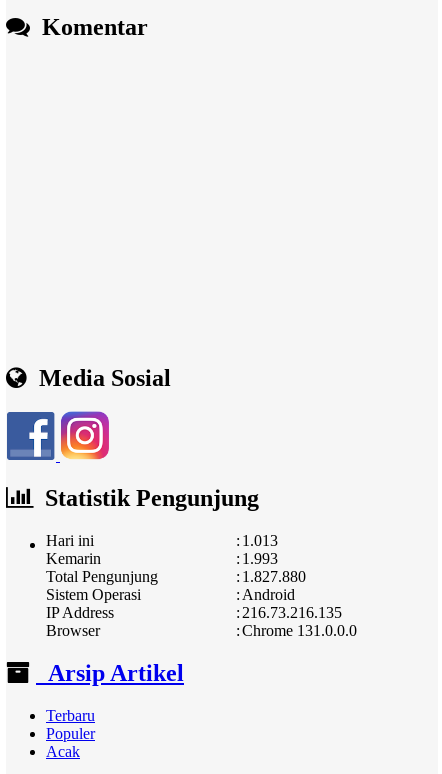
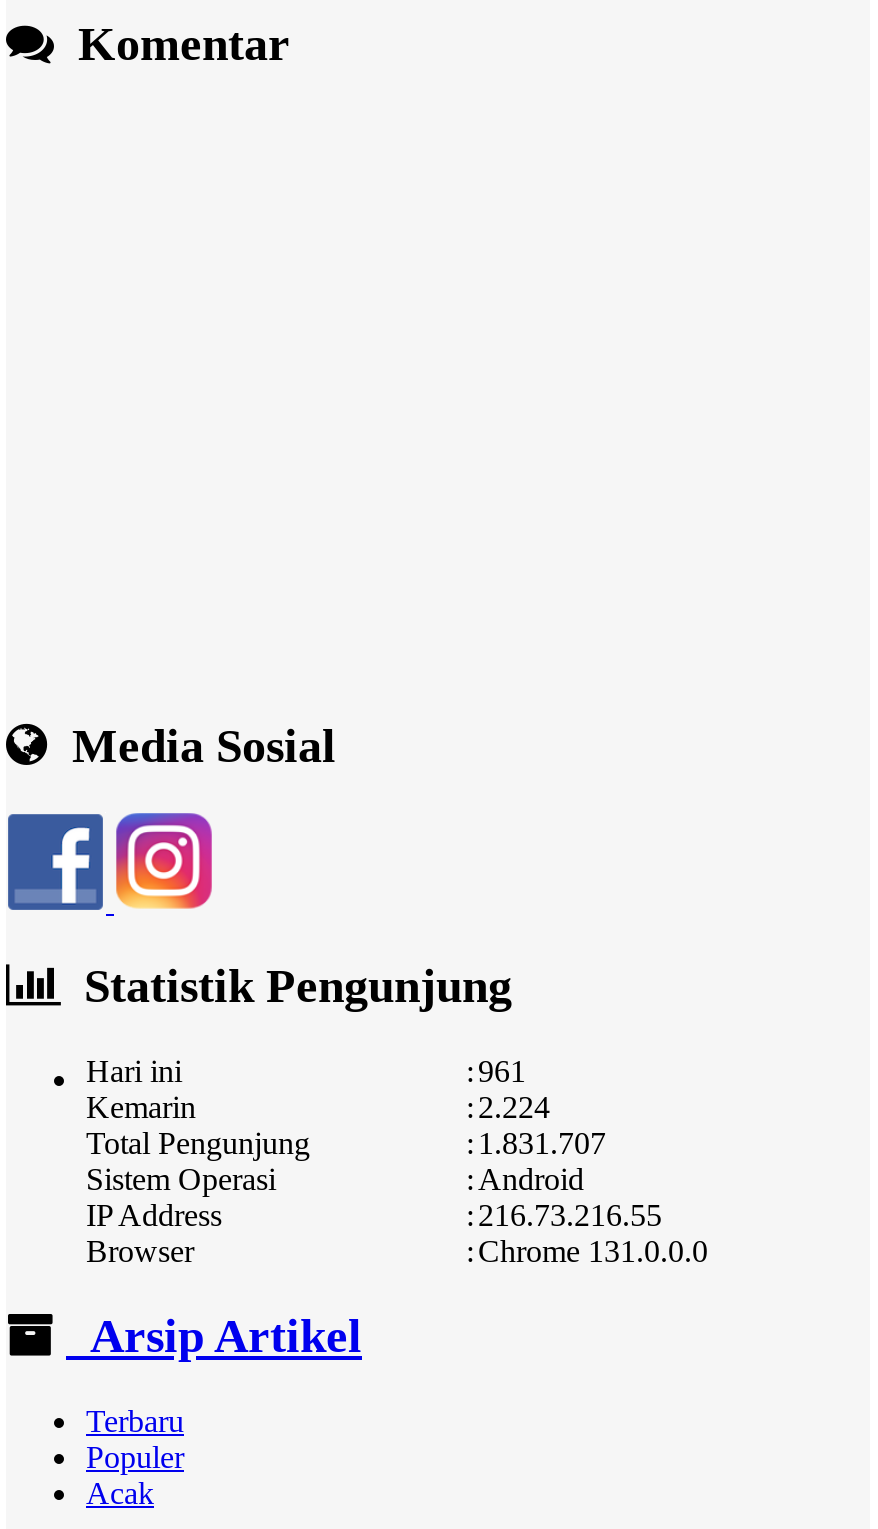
[236,532,278,549] : 1.013 -> [466,1054,526,1088] : 961
[236,550,278,567] : 1.993 -> [466,1090,550,1124] : 2.224
[236,568,306,585] : 1.827.880 -> [466,1126,606,1160] : 1.831.707
[236,604,342,621] : 216.73.216.135 -> [466,1198,662,1232] : 216.73.216.55

